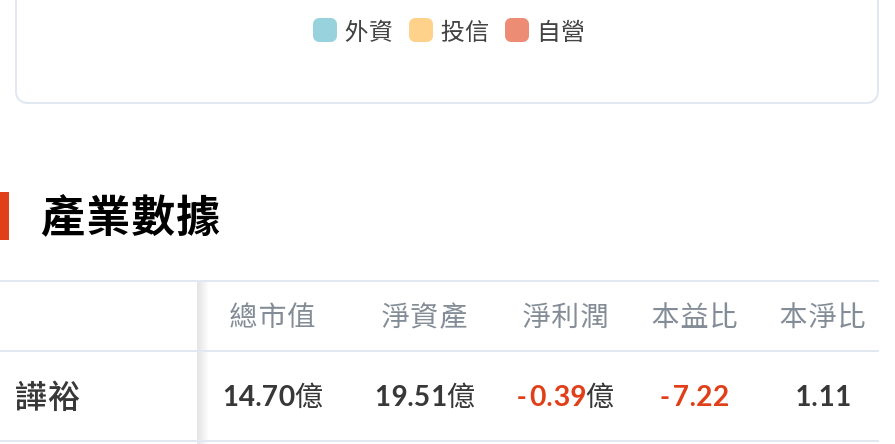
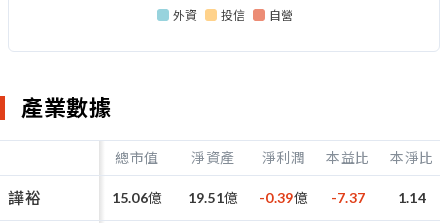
[222,378,324,412] 14.70億 -> [112,189,162,206] 15.06億
[661,378,729,412] -7.22 -> [331,189,365,206] -7.37
[795,378,851,412] 1.11 -> [398,189,426,206] 1.14

